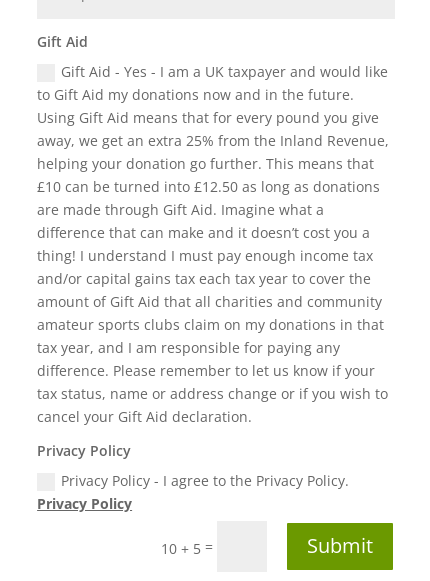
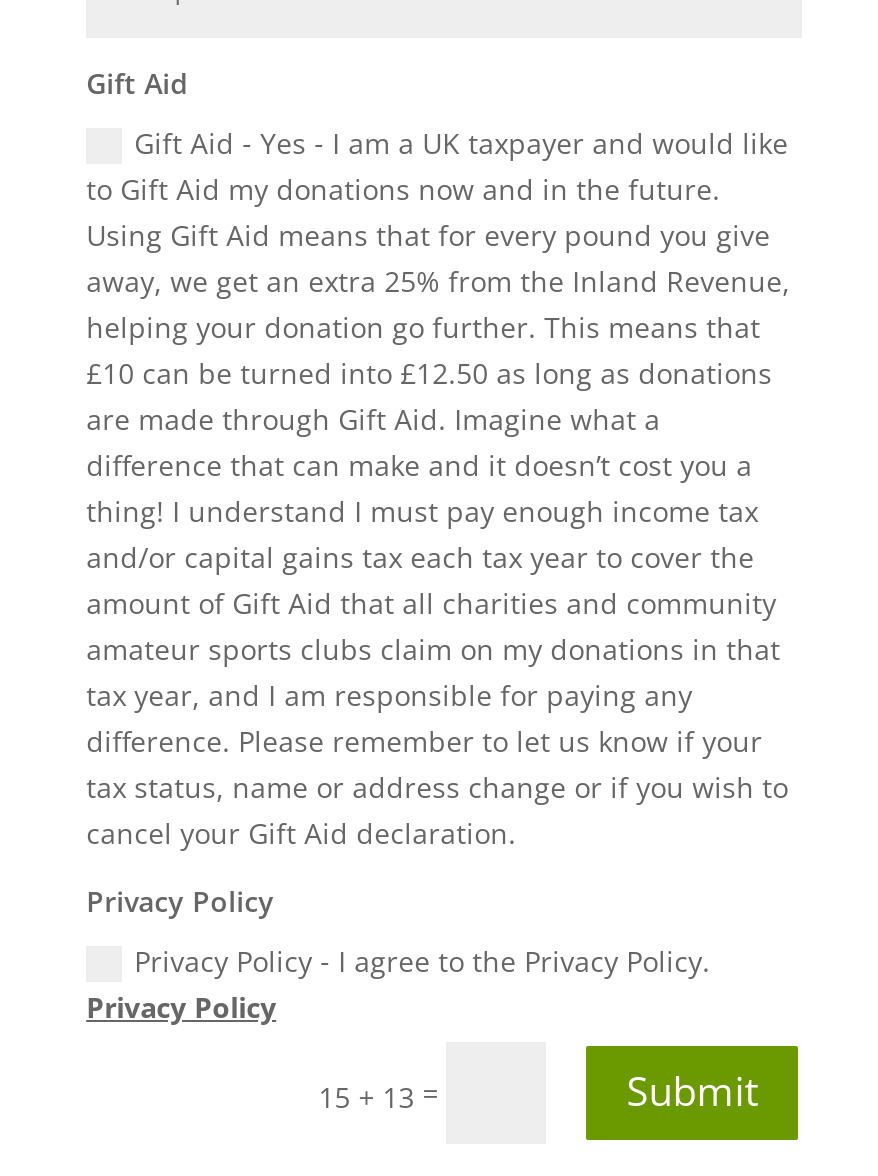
[161,536,217,557] 10 + 5 = -> [318,1073,446,1115] 15 + 13 =

